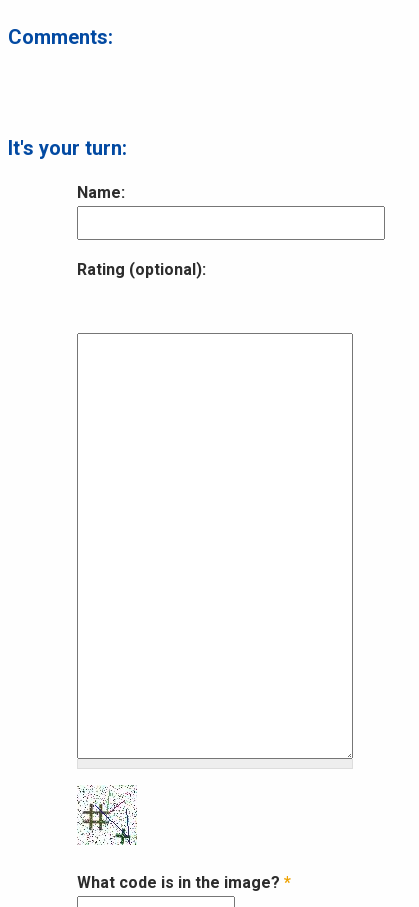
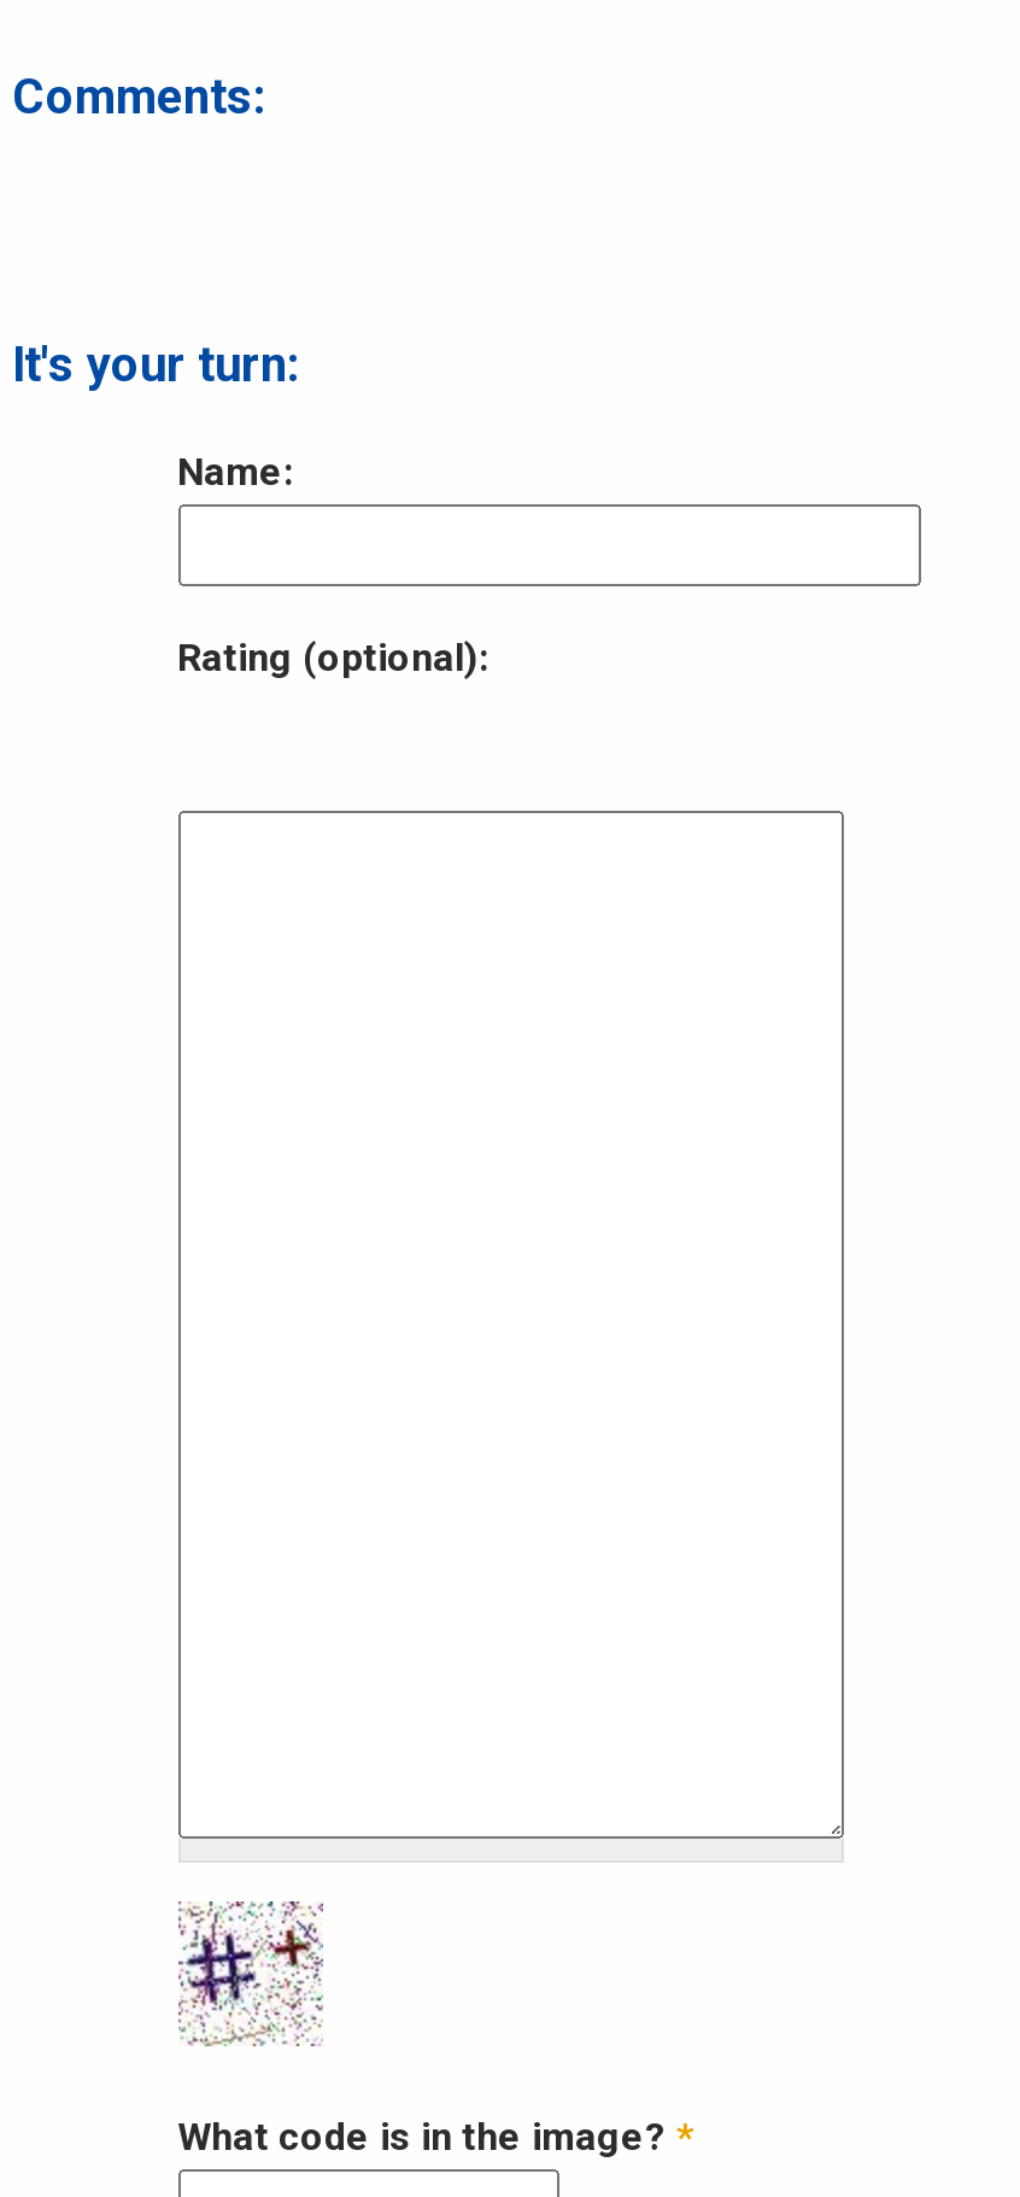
[77,784,138,845] [image] -> [176,1899,326,2046] [image]

